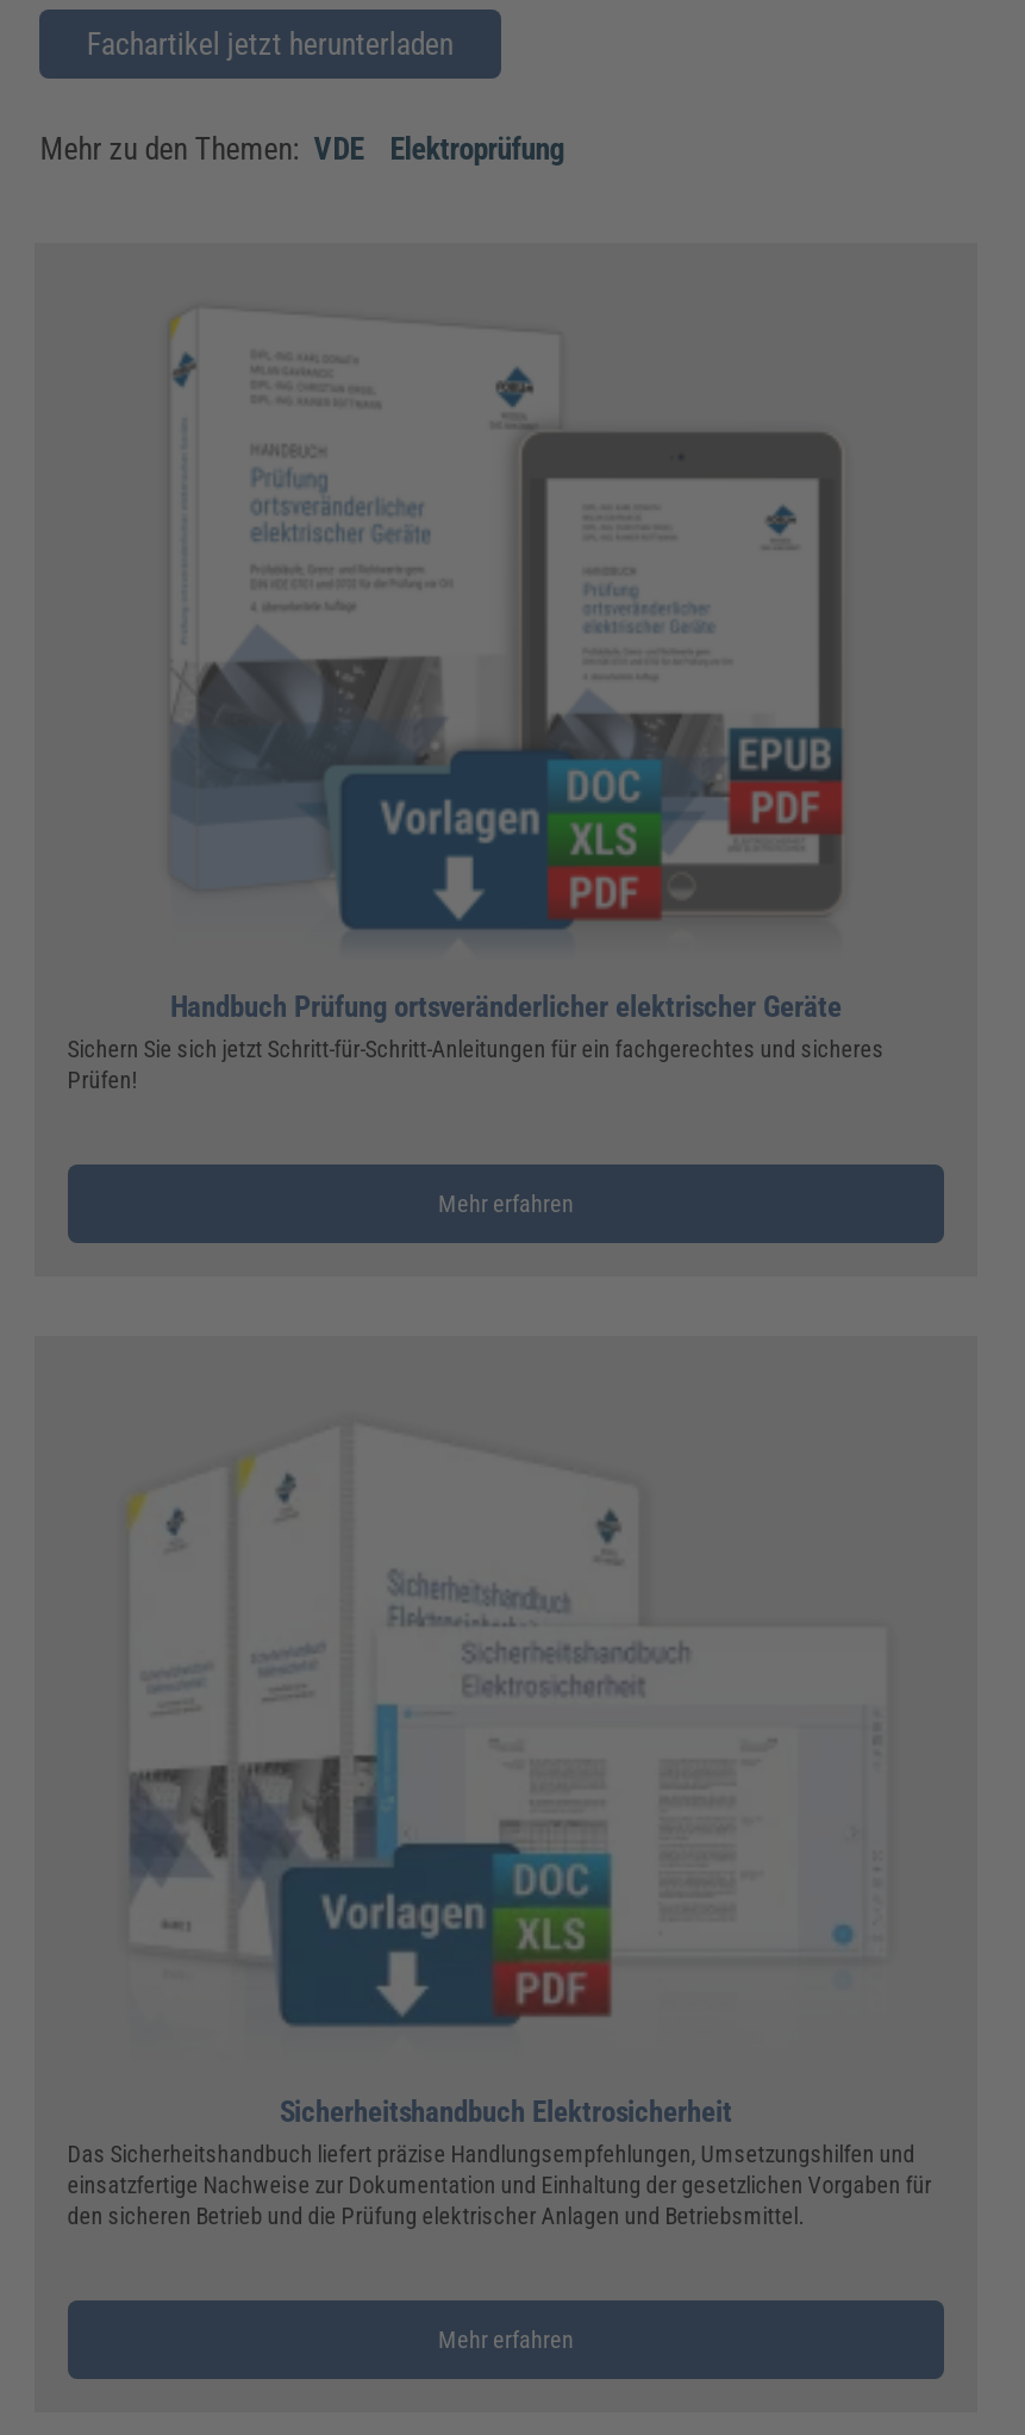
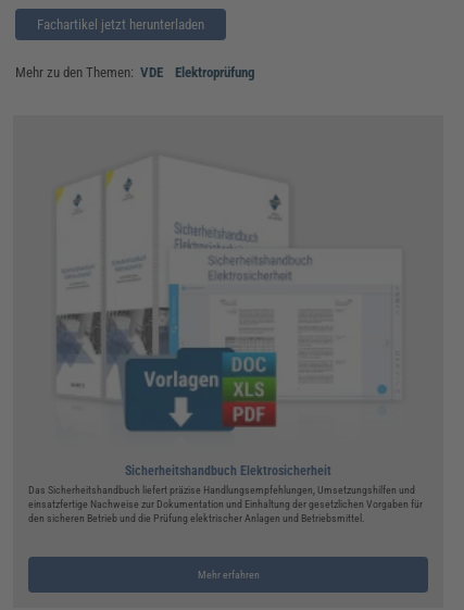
[67,314,884,1094] [image] | Handbuch Prüfung ortsveränderlicher elektrischer Geräte | Sichern Sie sich jetzt Schritt-für-Schritt-Anleitungen für ein fachgerechtes und sicheres | Prüfen! -> none
[438,1187,574,1218] Mehr erfahren -> none

